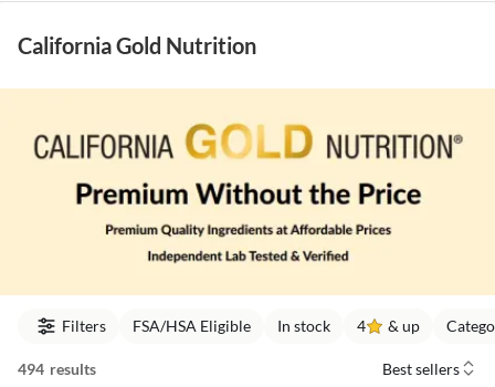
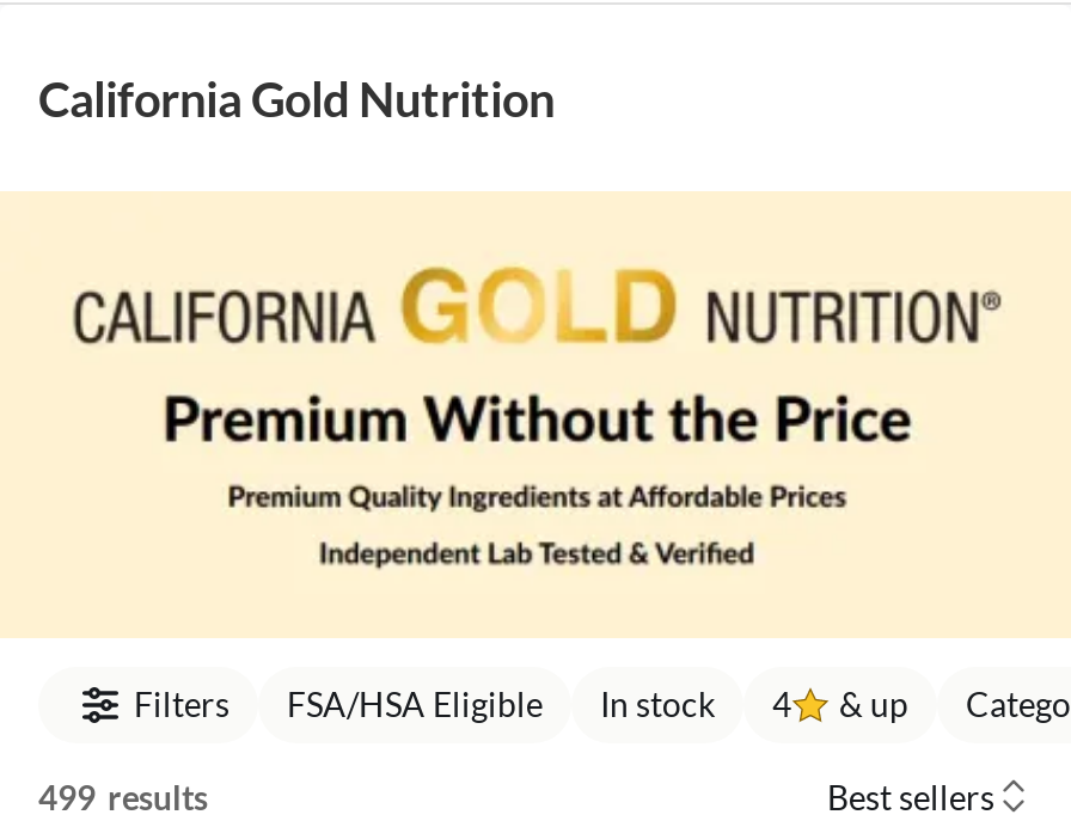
[18,359,96,378] 494 results -> [38,776,208,816] 499 results

